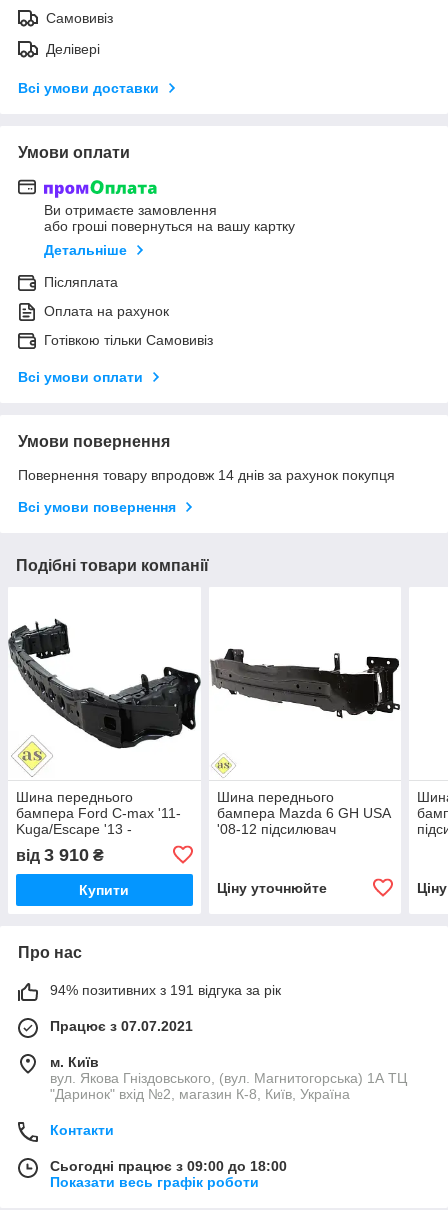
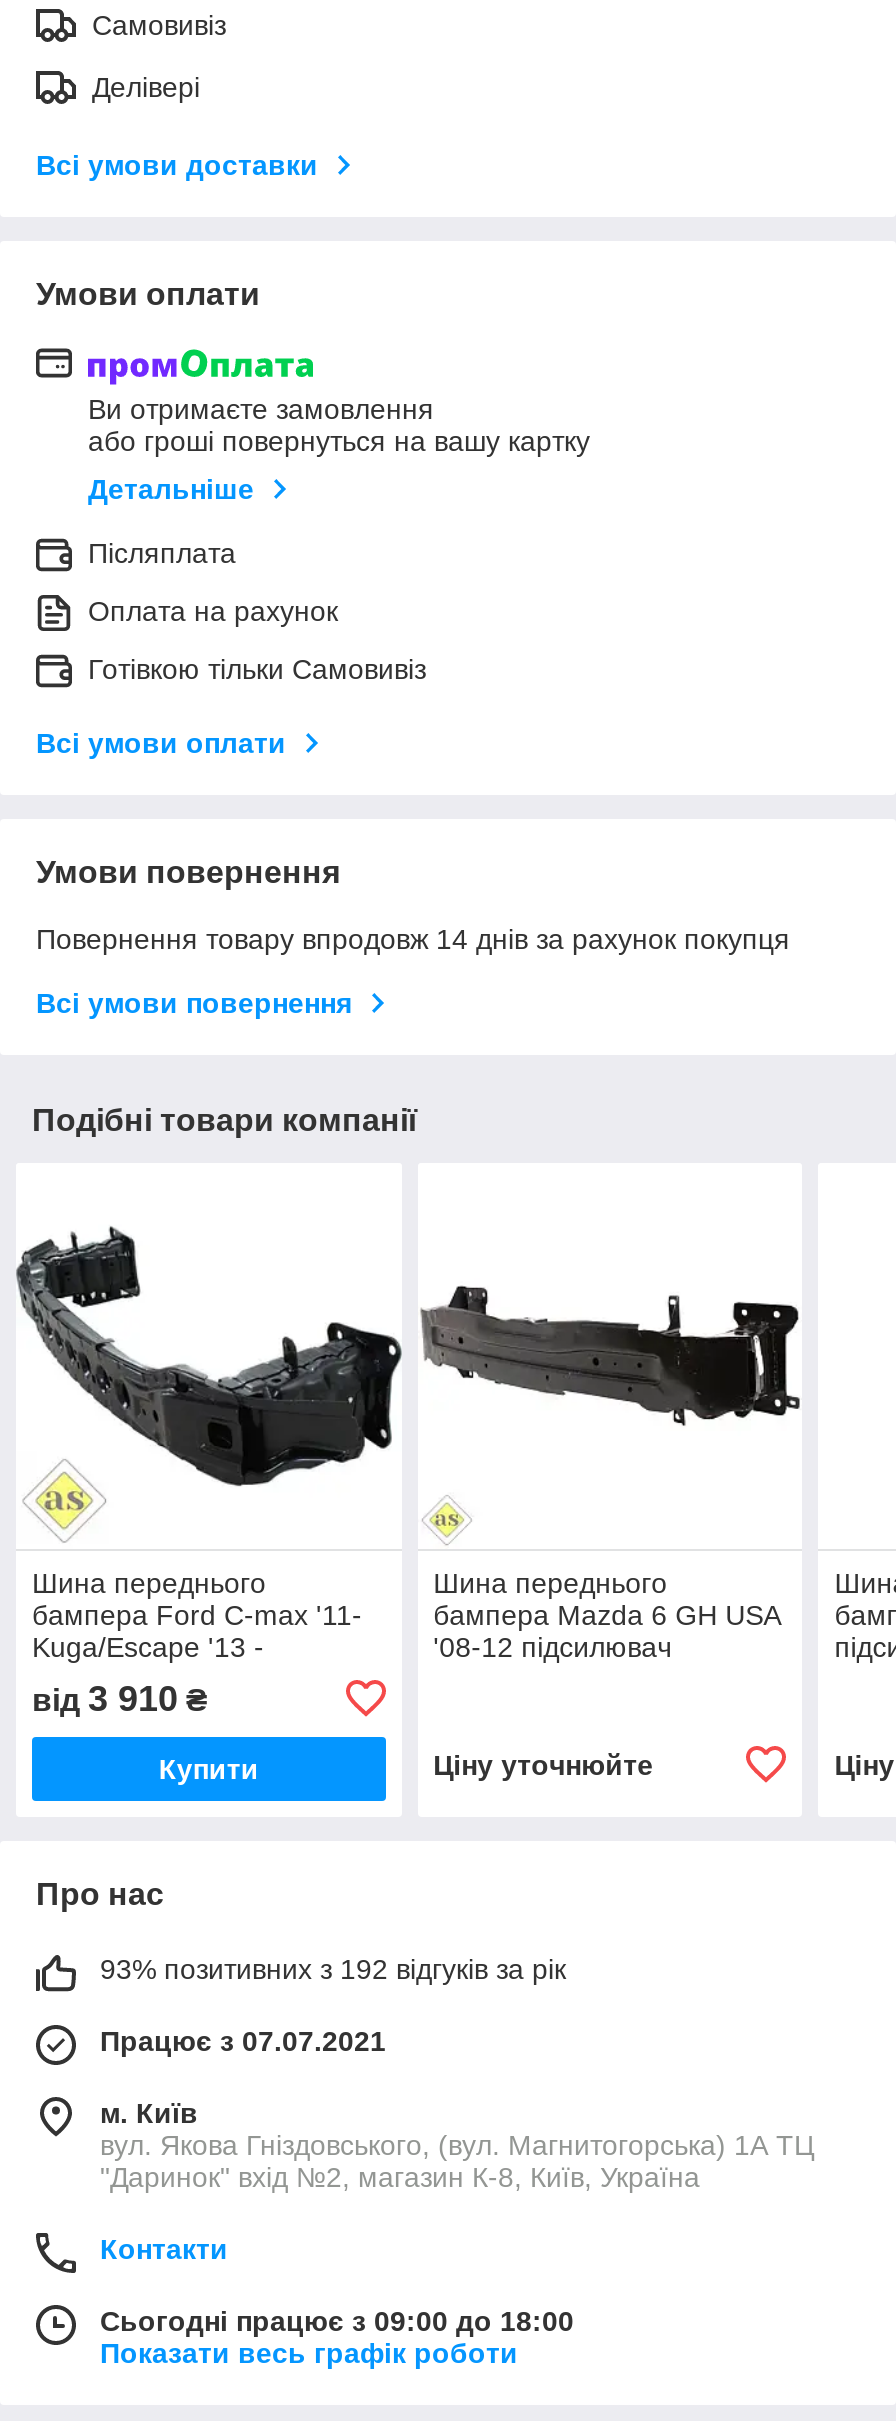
[50,982,281,998] 94% позитивних з 191 відгука за рік -> [100,1953,566,1985] 93% позитивних з 192 відгуків за рік

